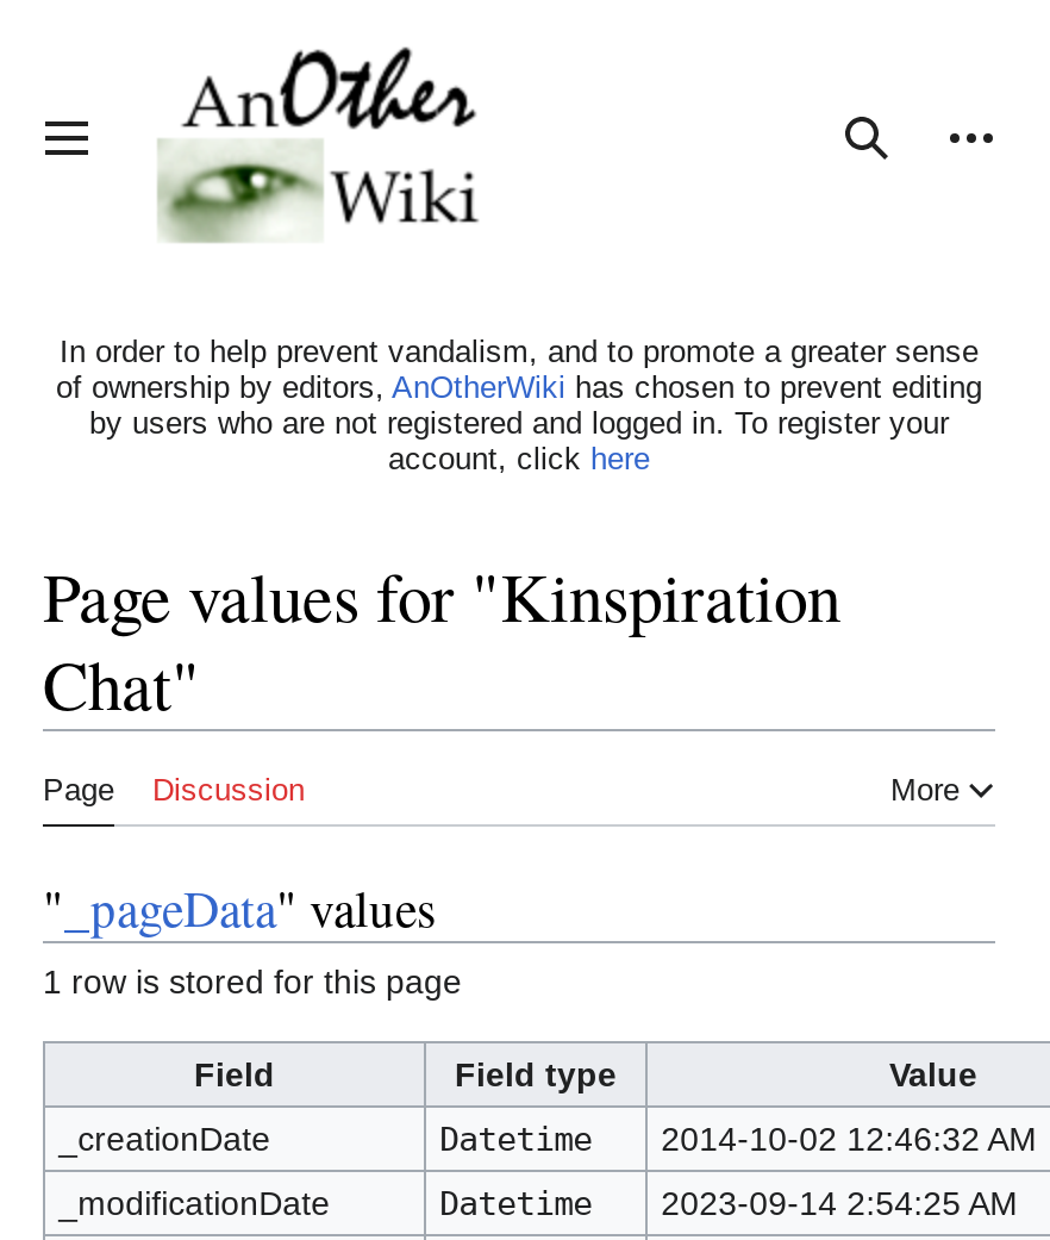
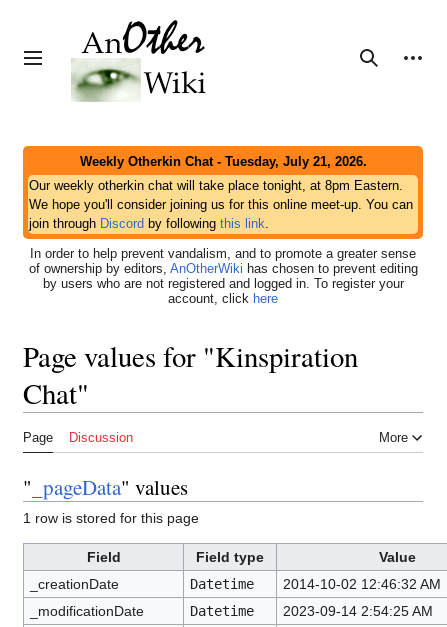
none -> [29,154,413,231] Weekly Otherkin Chat - Tuesday, July 21, 2026. | Our weekly otherkin chat will take place tonight, at 8pm Eastern. | We hope you'll consider joining us for this online meet-up. You can | join through Discord by following this link.

